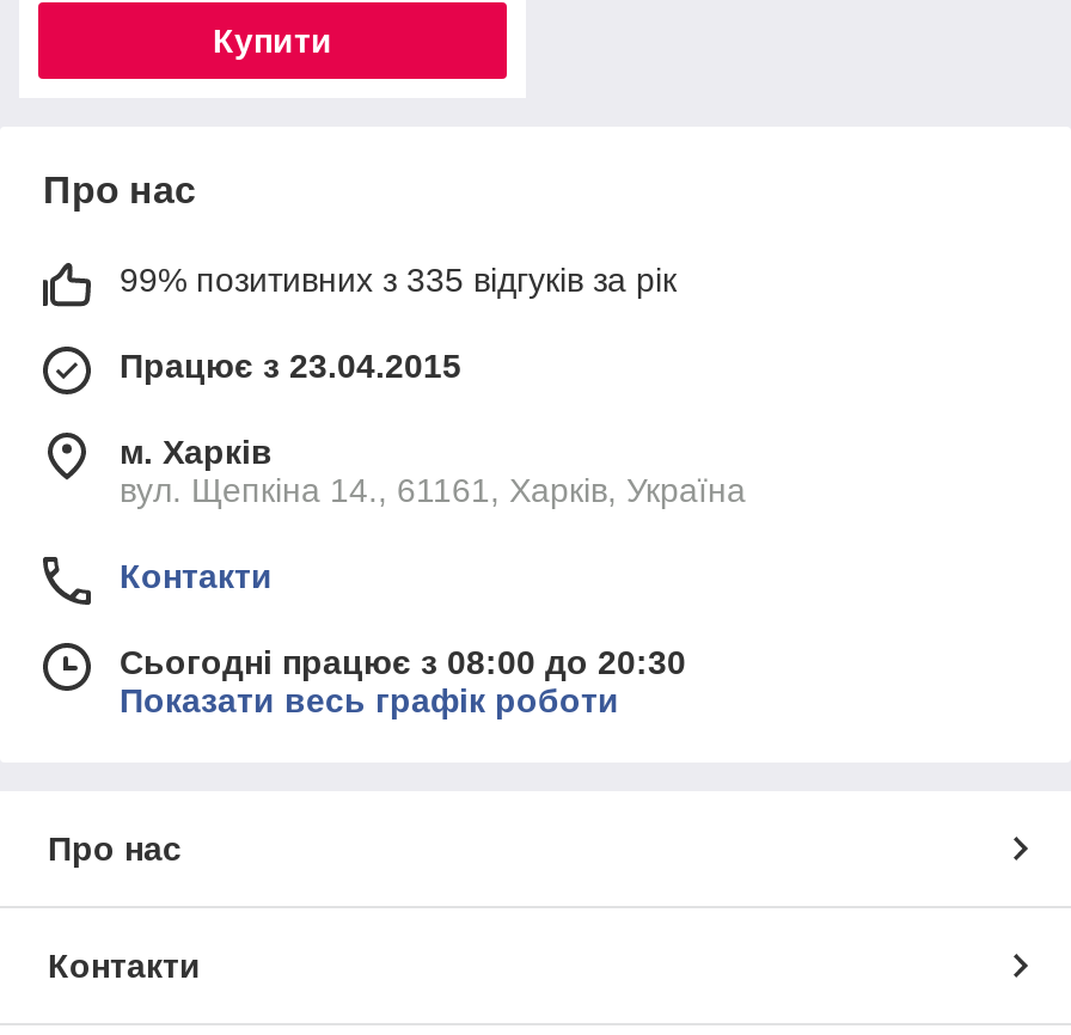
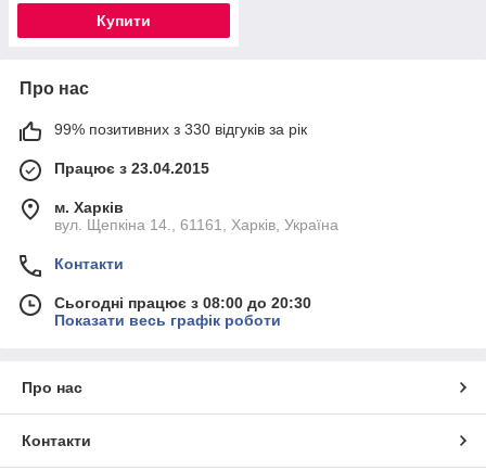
[120,260,677,298] 99% позитивних з 335 відгуків за рік -> [54,120,307,138] 99% позитивних з 330 відгуків за рік

